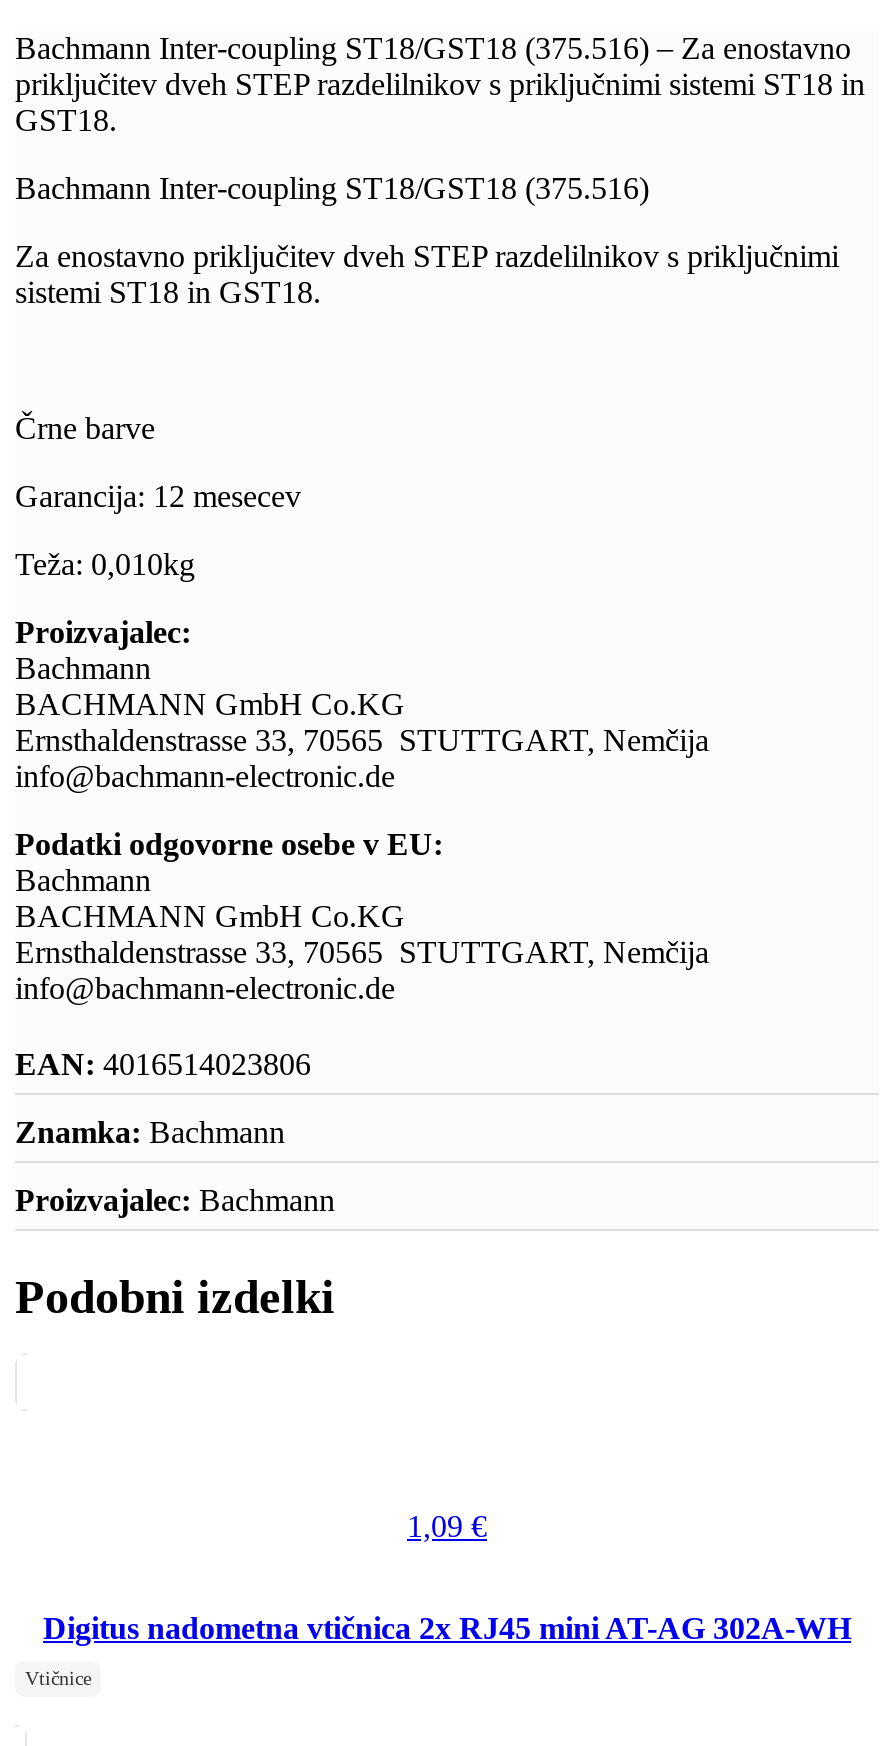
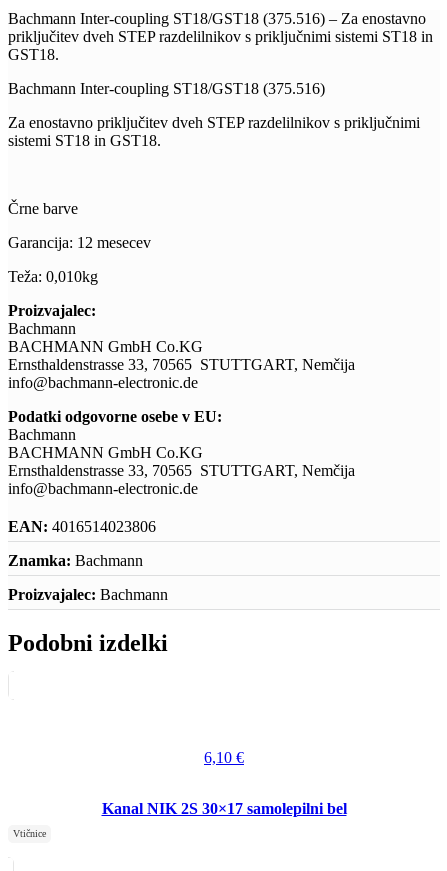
[407,1510,487,1544] 1,09 € -> [204,749,244,766] 6,10 €
[43,1612,851,1646] Digitus nadometna vtičnica 2x RJ45 mini AT-AG 302A-WH -> [101,800,346,817] Kanal NIK 2S 30×17 samolepilni bel

